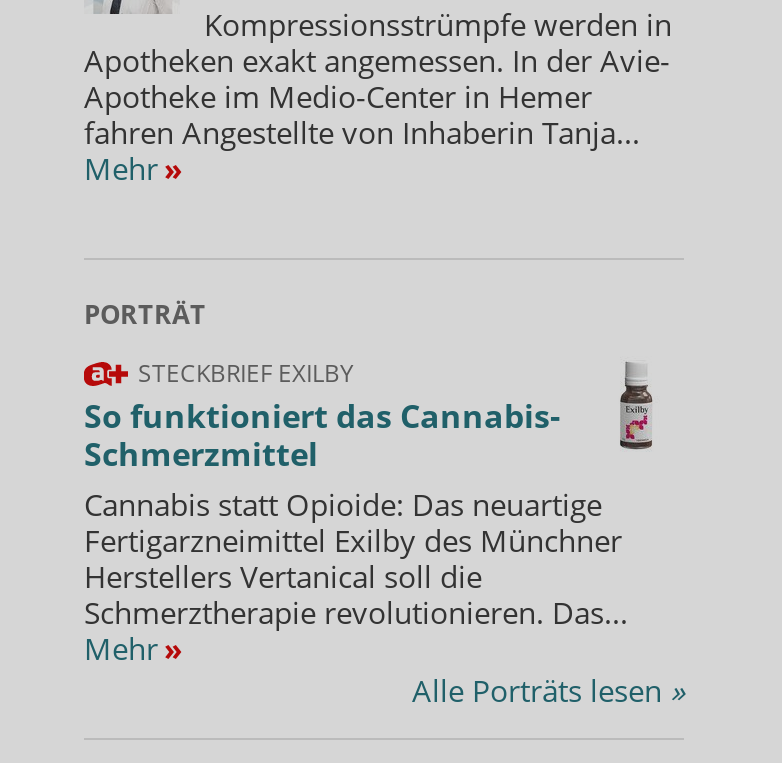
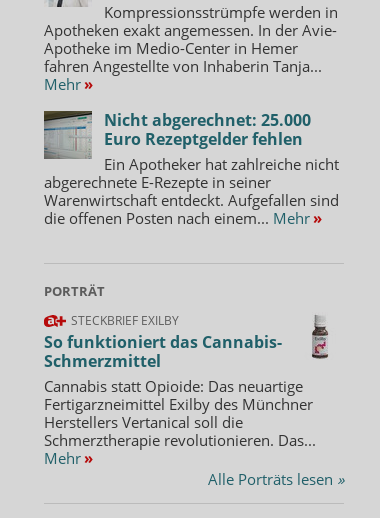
none -> [43,109,339,228] [image] | Nicht abgerechnet: 25.000 | Euro Rezeptgelder fehlen | Ein Apotheker hat zahlreiche nicht | abgerechnete E-Rezepte in seiner | Warenwirtschaft entdeckt. Aufgefallen sind | die offenen Posten nach einem... Mehr »

